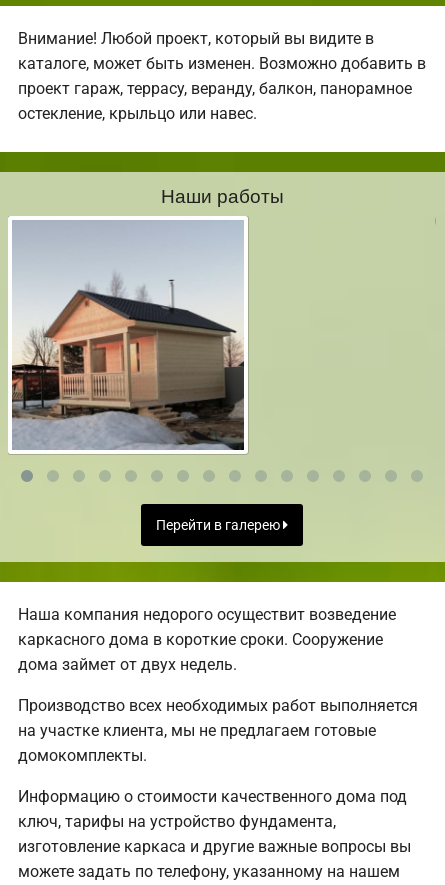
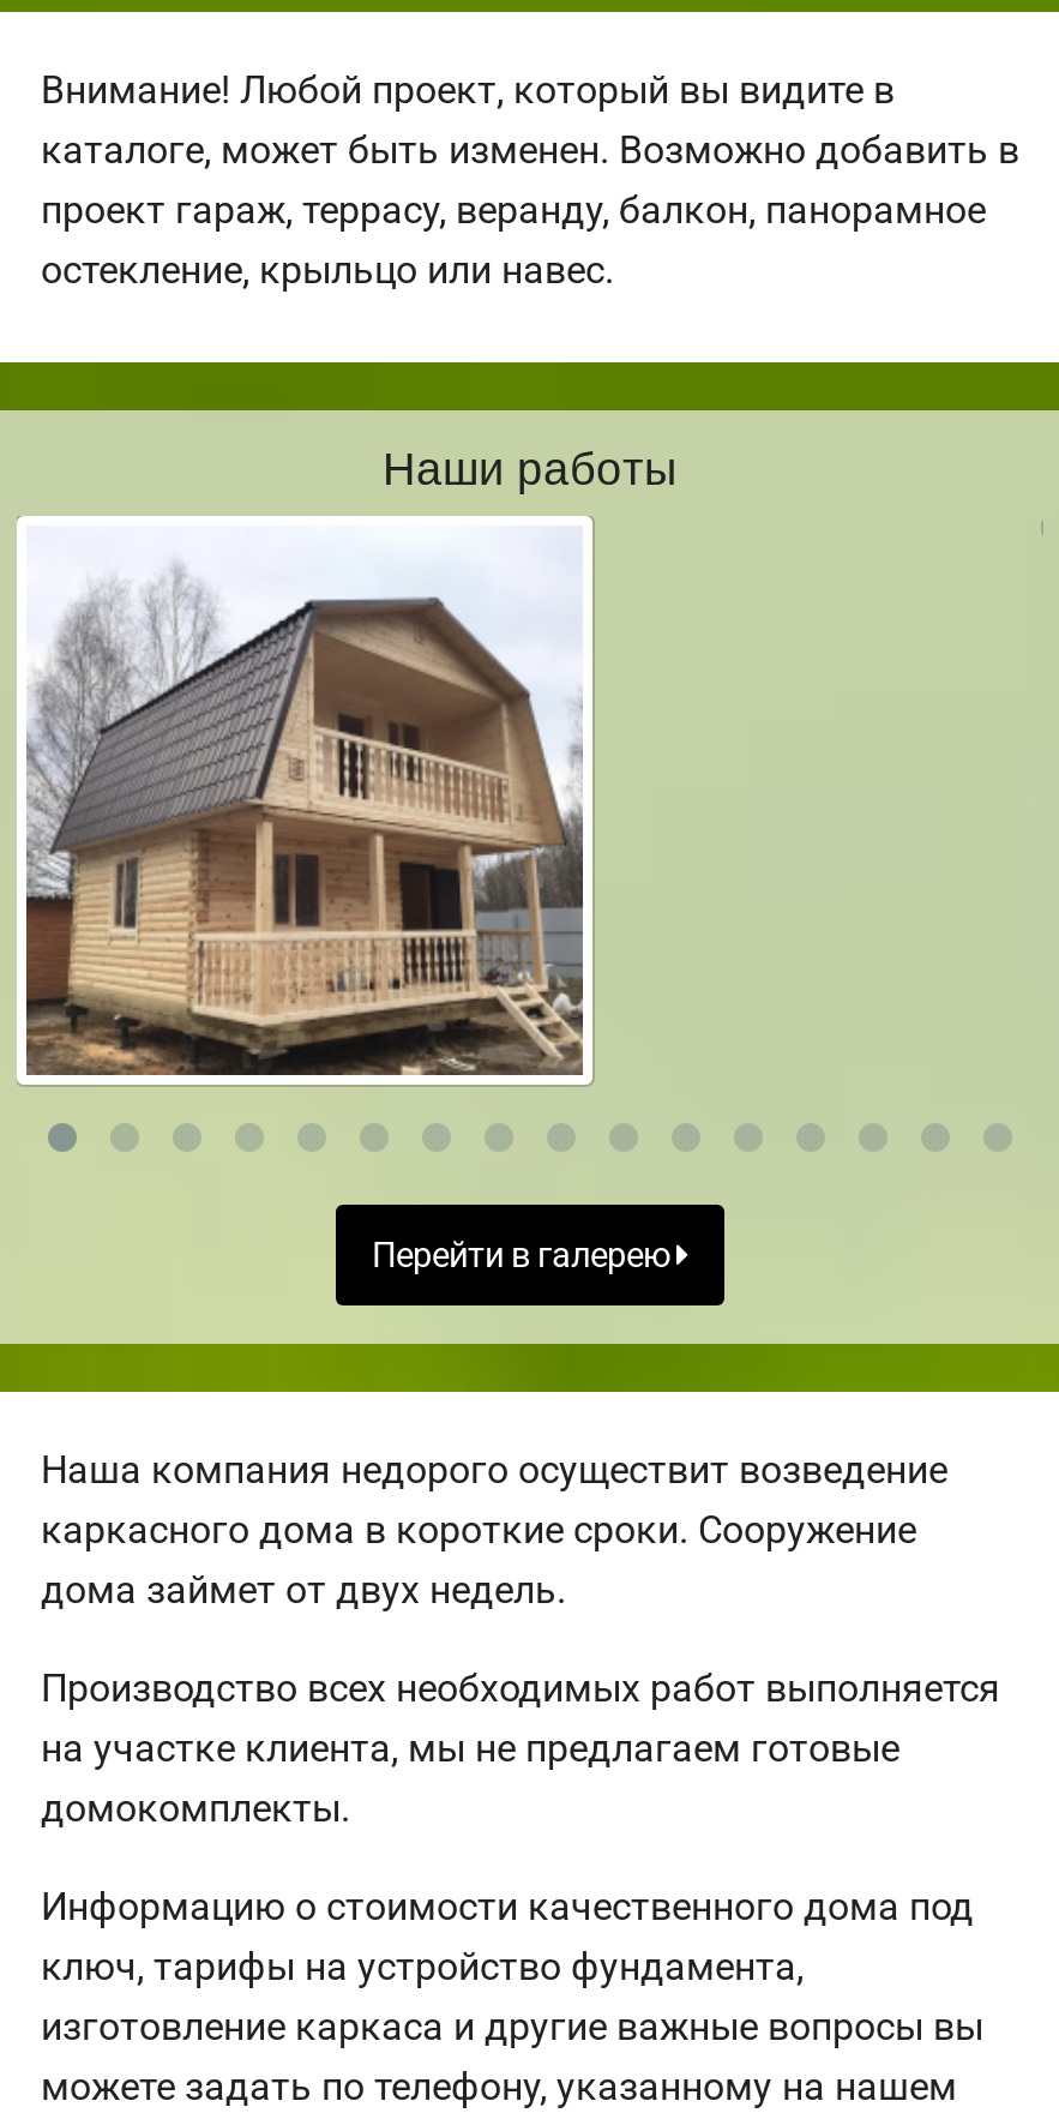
[12,220,245,450] [image] -> [26,528,585,1075] [image]

